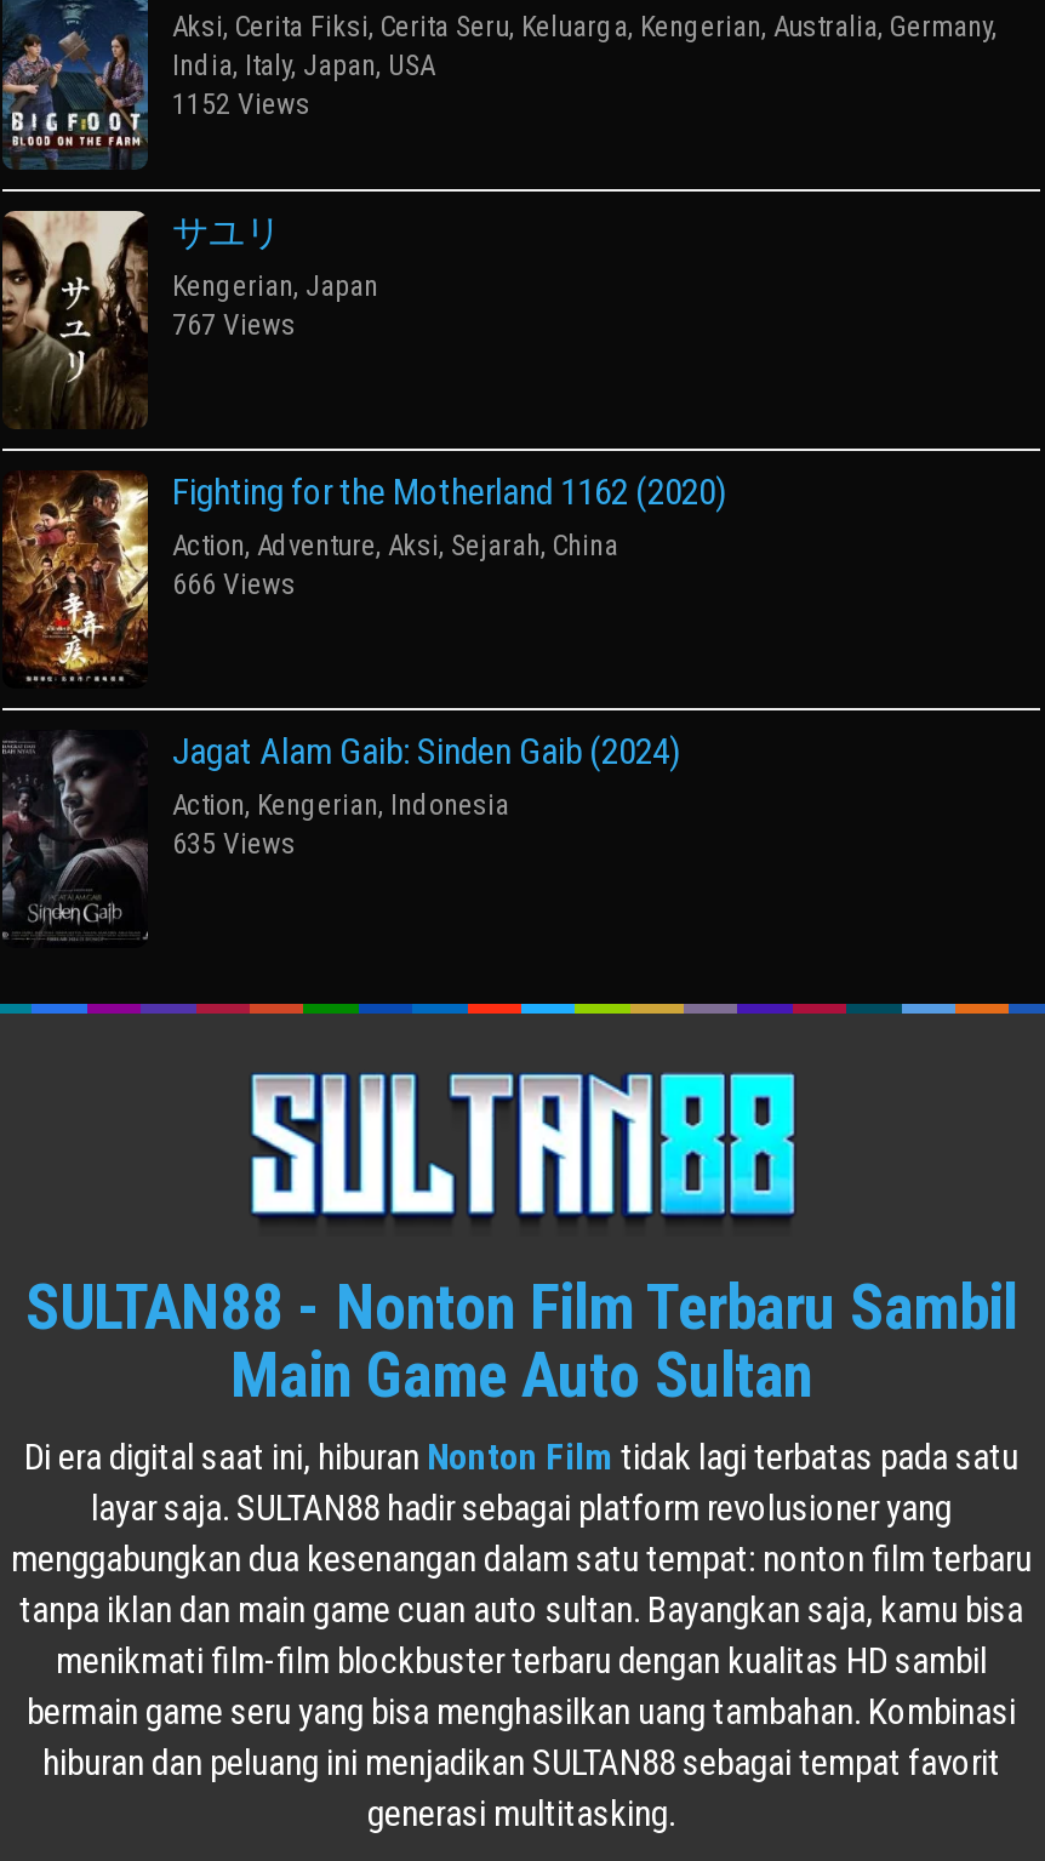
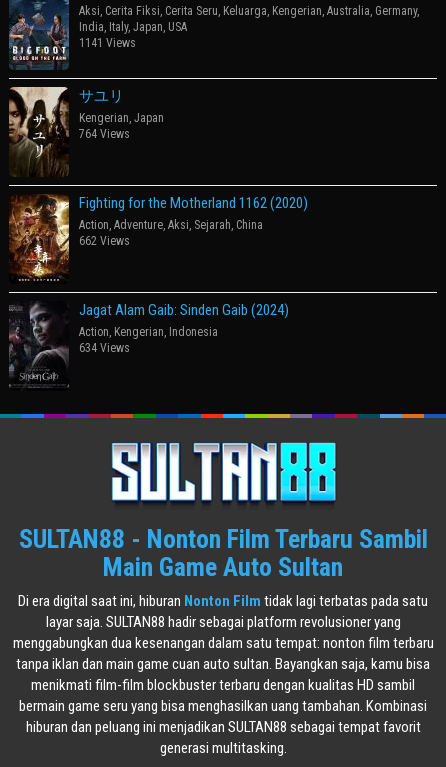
[172,87,310,121] 1152 Views -> [79,36,136,50] 1141 Views
[172,308,296,342] 767 Views -> [79,127,130,141] 764 Views
[172,567,296,601] 666 Views -> [79,234,130,248] 662 Views
[172,827,296,861] 635 Views -> [79,341,130,355] 634 Views

